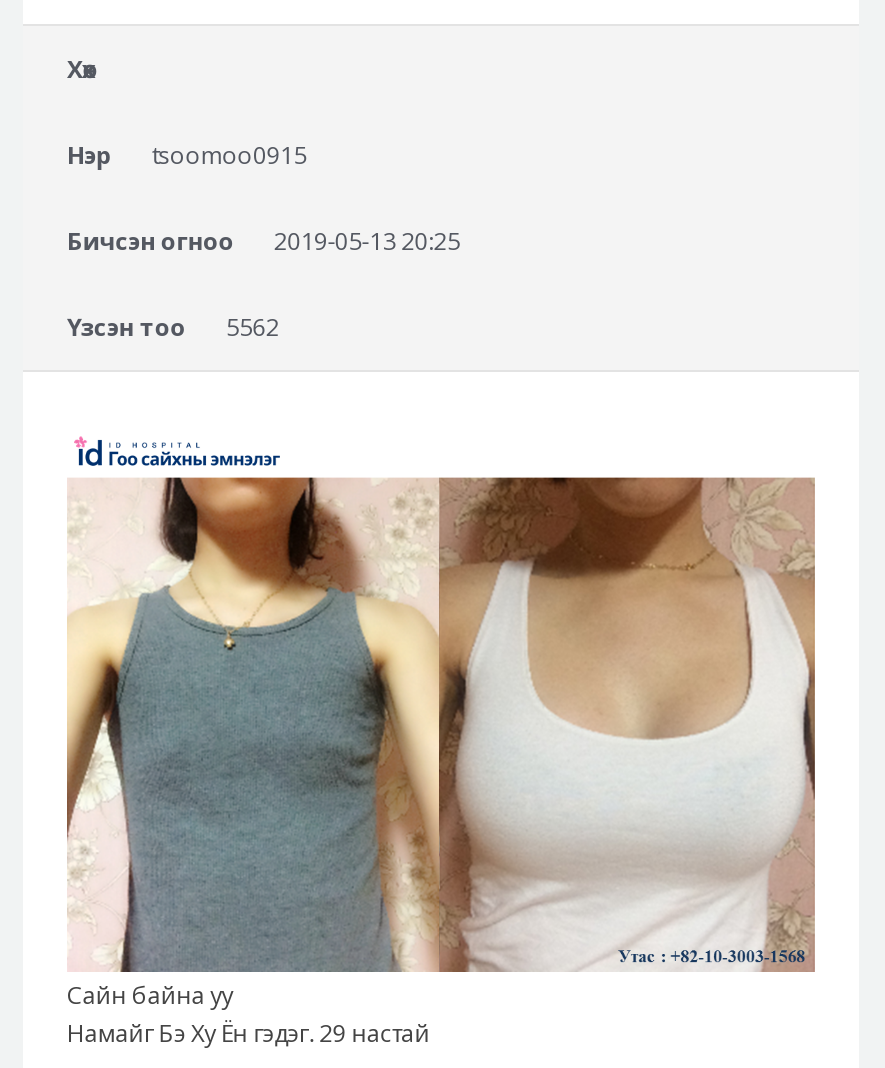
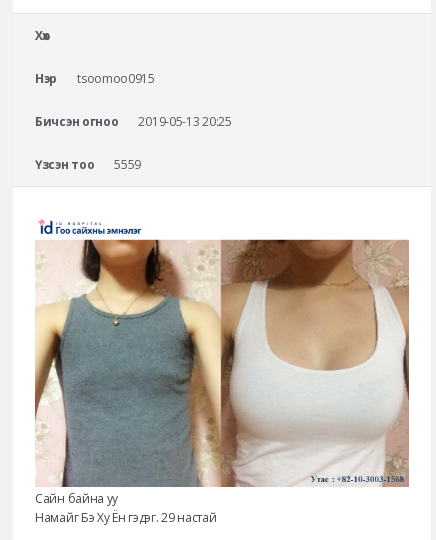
[67,311,279,345] Үзсэн тоо 5562 -> [35,156,141,173] Үзсэн тоо 5559

